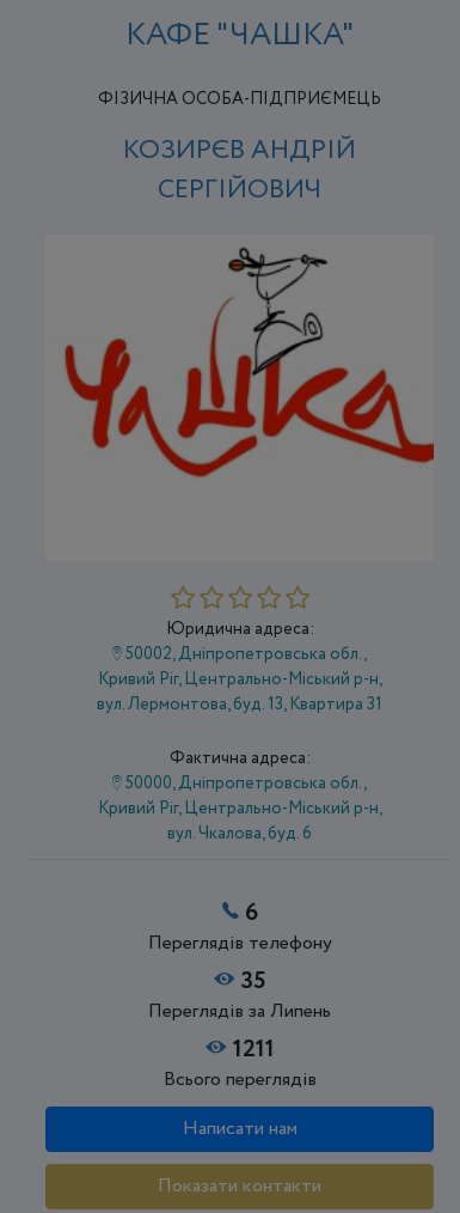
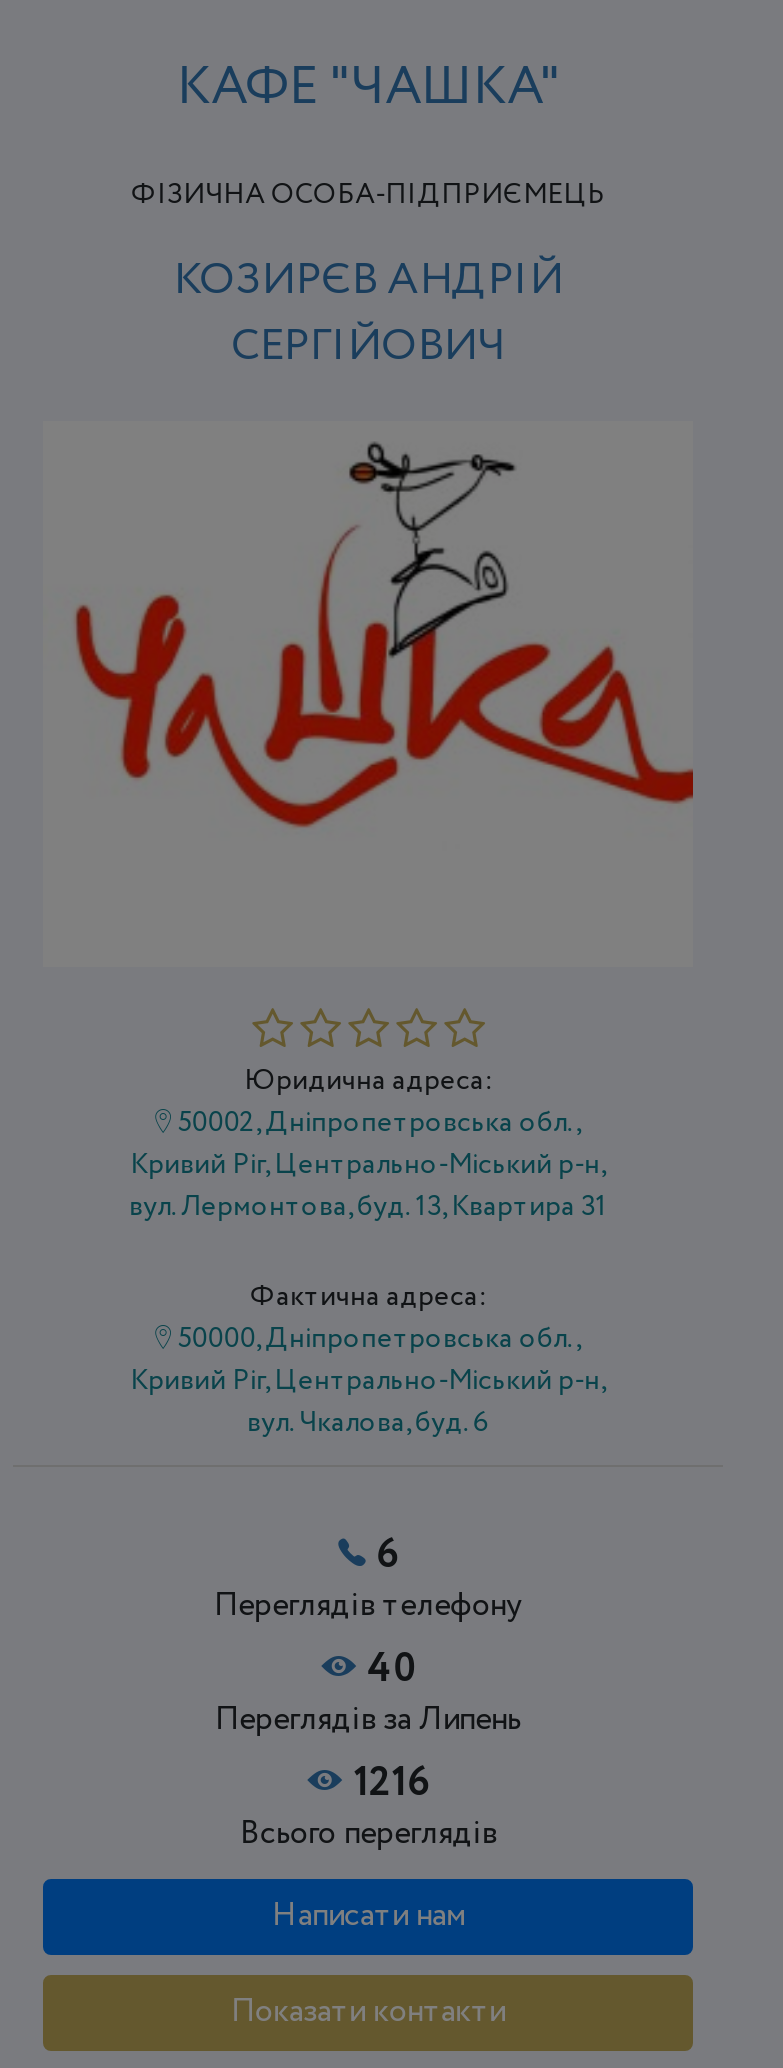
[241,964,266,999] 35 -> [367,1641,415,1699] 40
[233,1032,274,1067] 1211 -> [353,1755,429,1813] 1216

